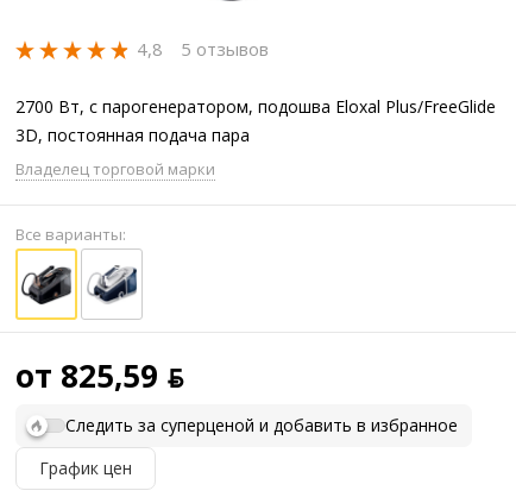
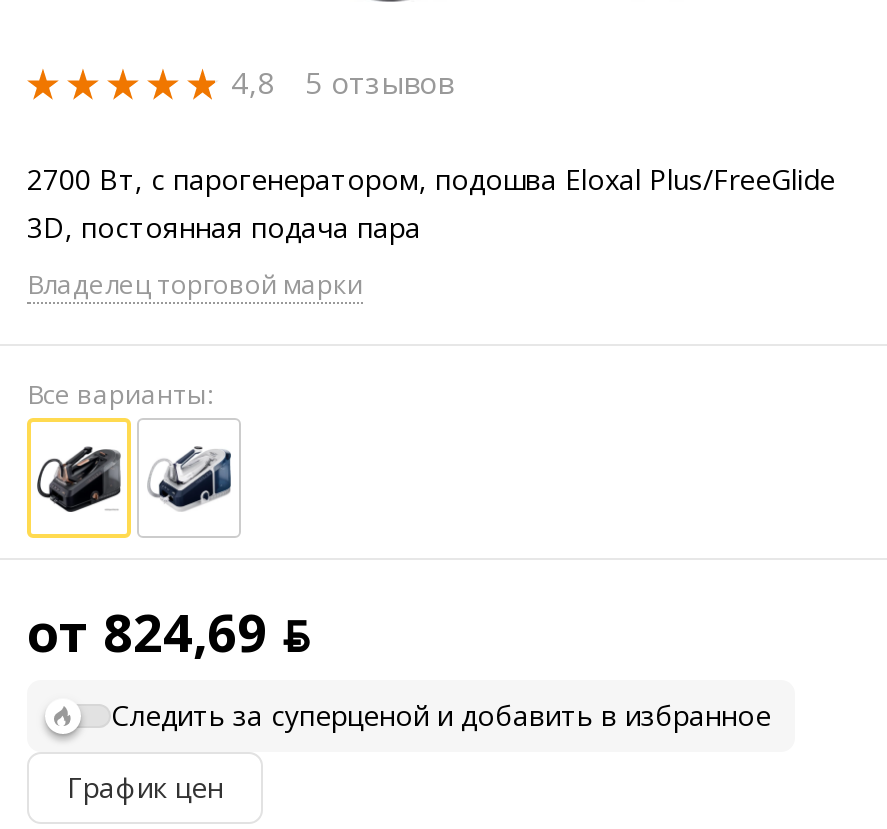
[15,355,184,397] от 825,59 ƃ -> [27,597,311,669] от 824,69 ƃ

